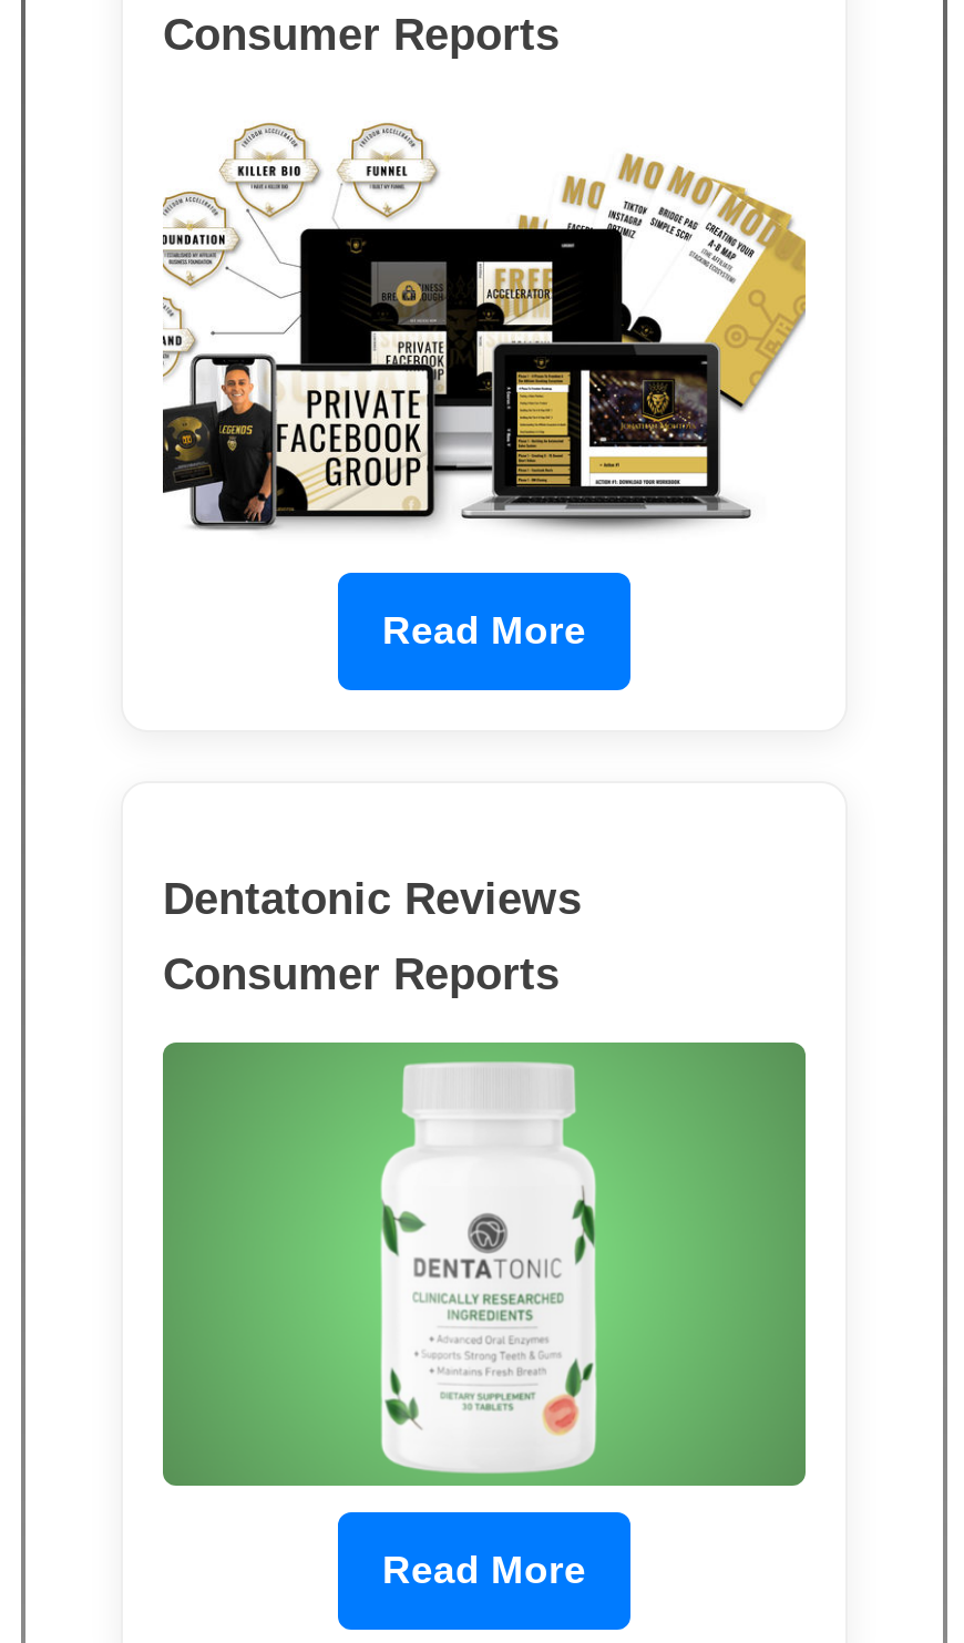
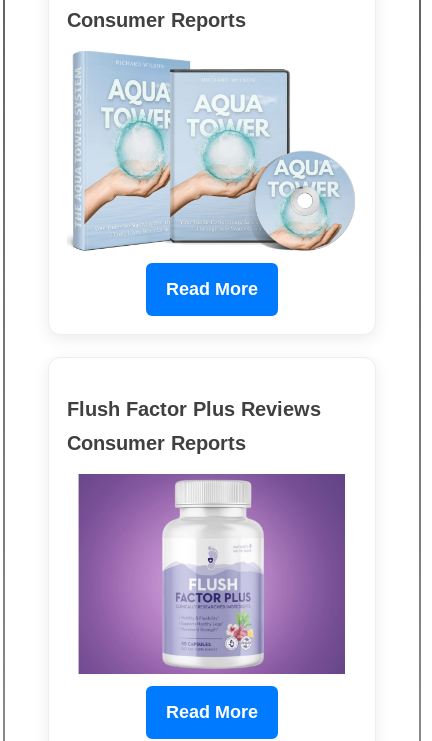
[161,106,808,547] [image] -> [67,51,357,252] [image]
[163,873,582,922] Dentatonic Reviews -> [67,398,321,420] Flush Factor Plus Reviews
[161,1041,808,1487] [image] -> [67,473,357,675] [image]

